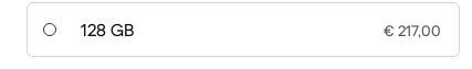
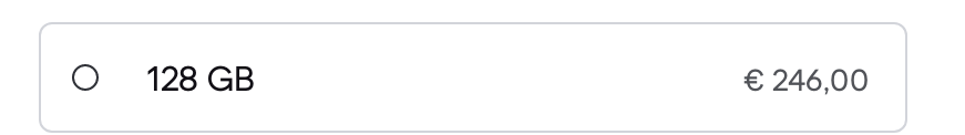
[384,21,441,41] € 217,00 -> [743,61,870,100] € 246,00

